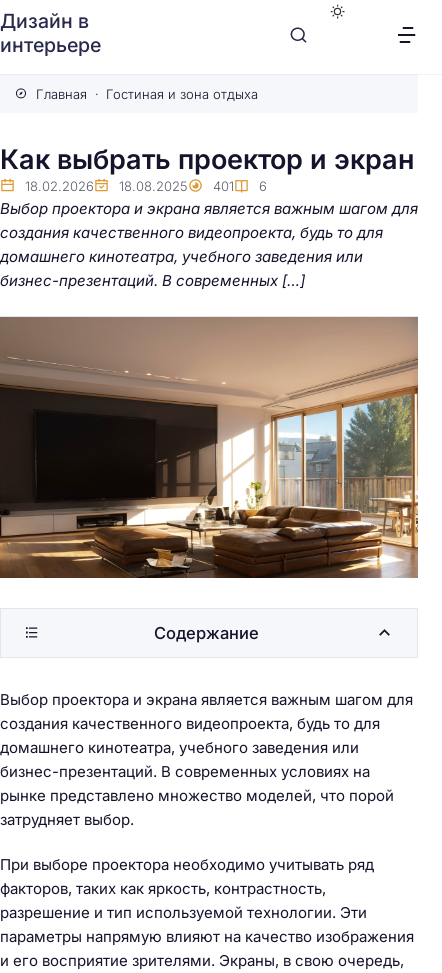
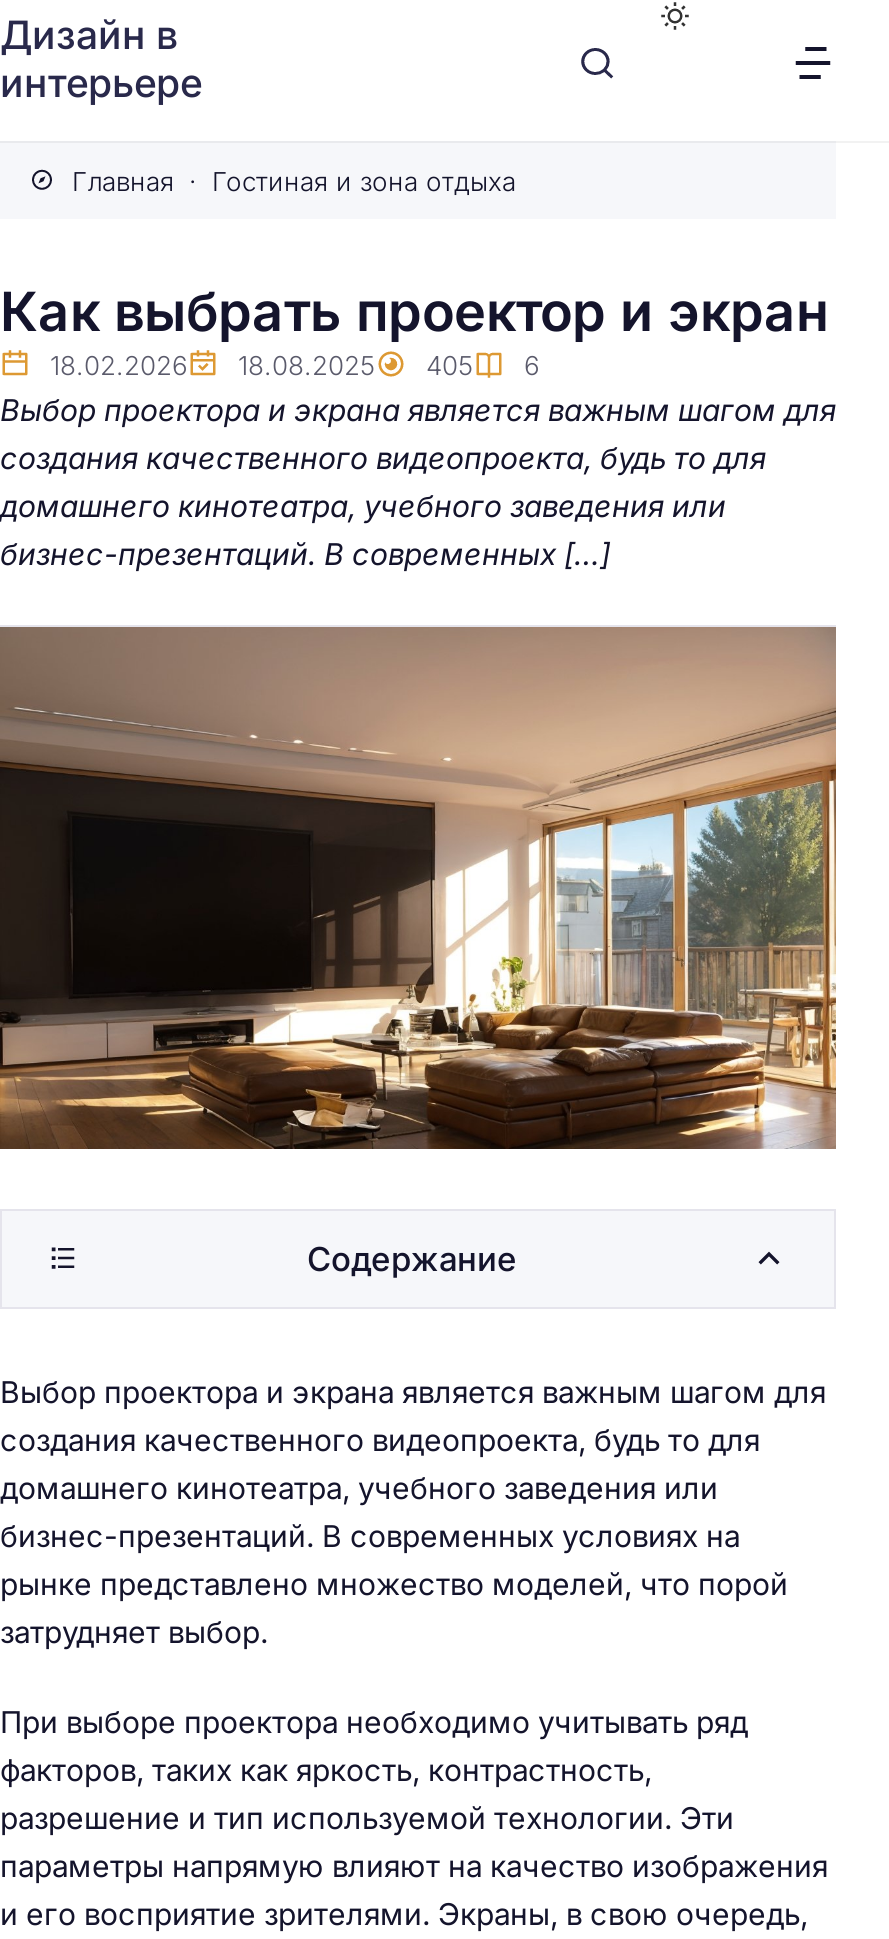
[25,178,267,194] 18.02.2026 18.08.2025 401 6 -> [50,349,540,381] 18.02.2026 18.08.2025 405 6

